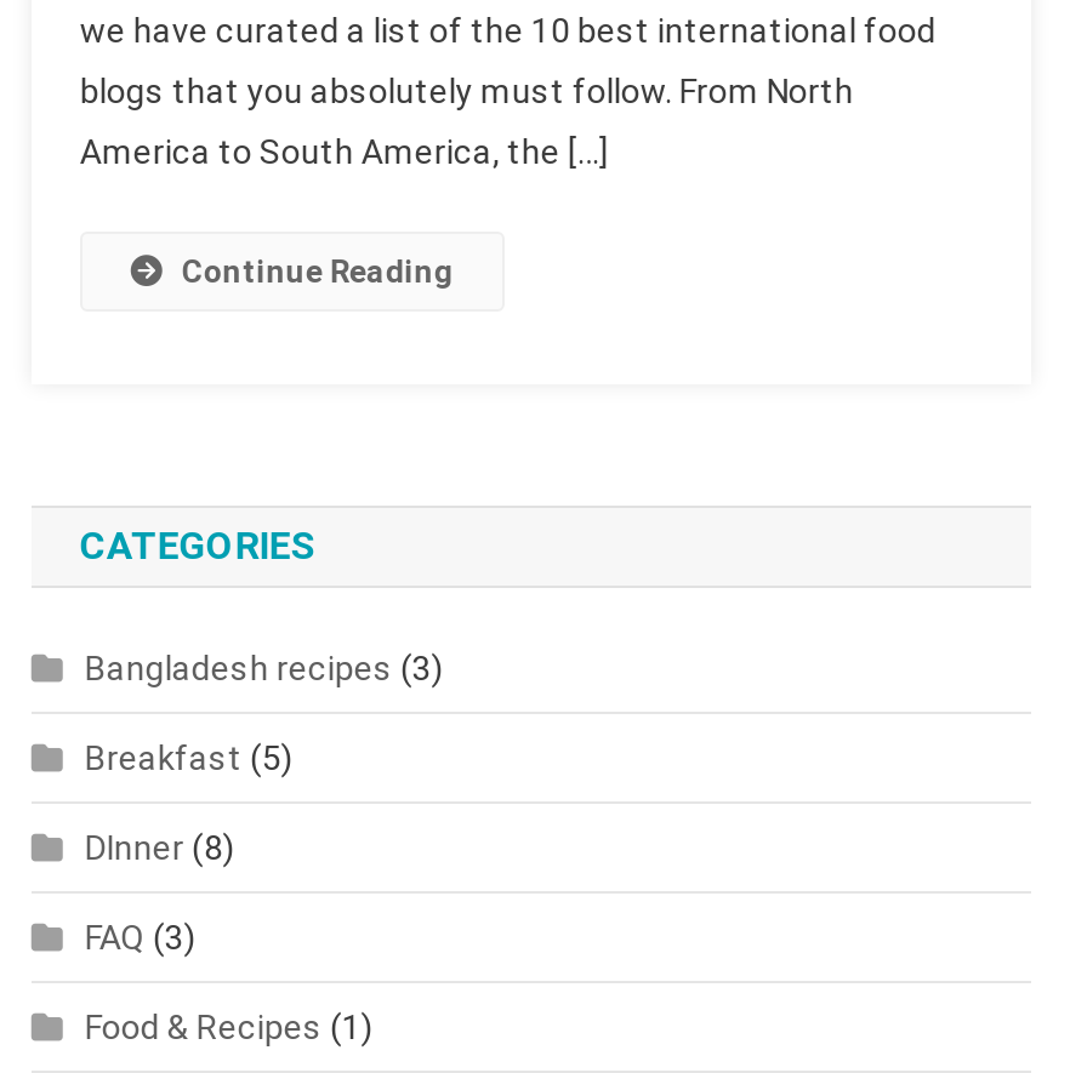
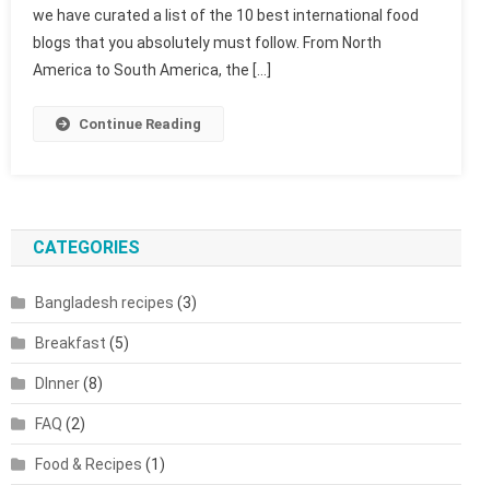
[85,918,196,957] FAQ (3) -> [35,415,85,433] FAQ (2)

